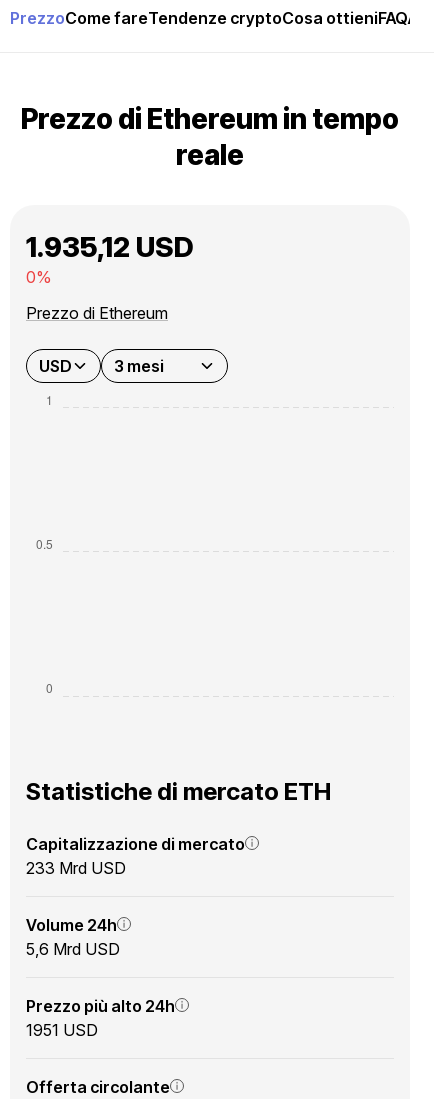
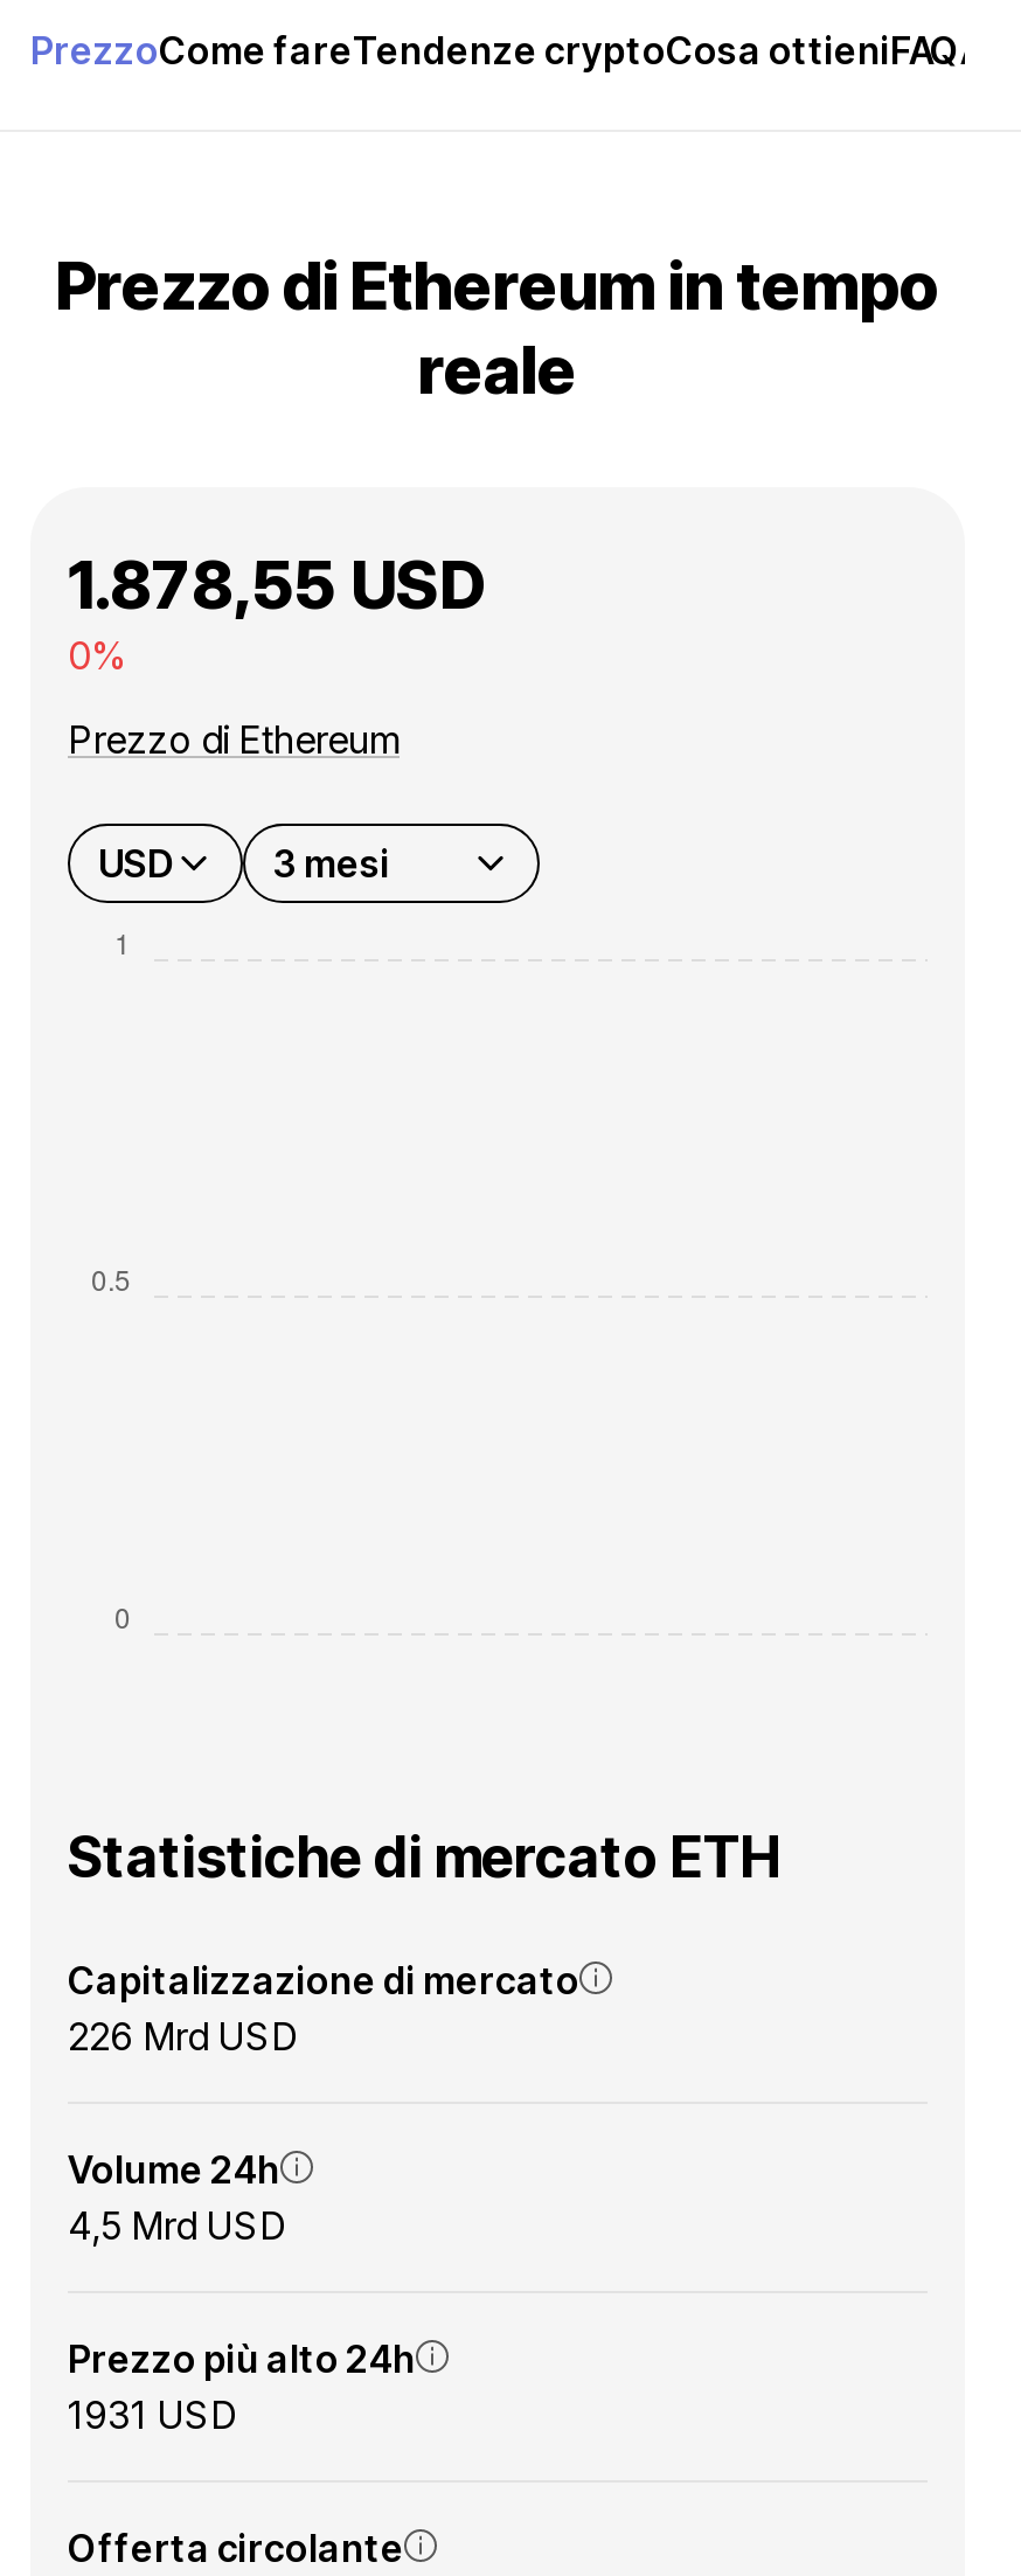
[26,230,194,264] 1.935,12 USD -> [68,546,486,625] 1.878,55 USD
[26,858,126,878] 233 Mrd USD -> [68,2013,299,2060] 226 Mrd USD
[26,939,120,959] 5,6 Mrd USD -> [68,2202,287,2249] 4,5 Mrd USD
[26,1020,98,1040] 1951 USD -> [68,2391,238,2438] 1931 USD

